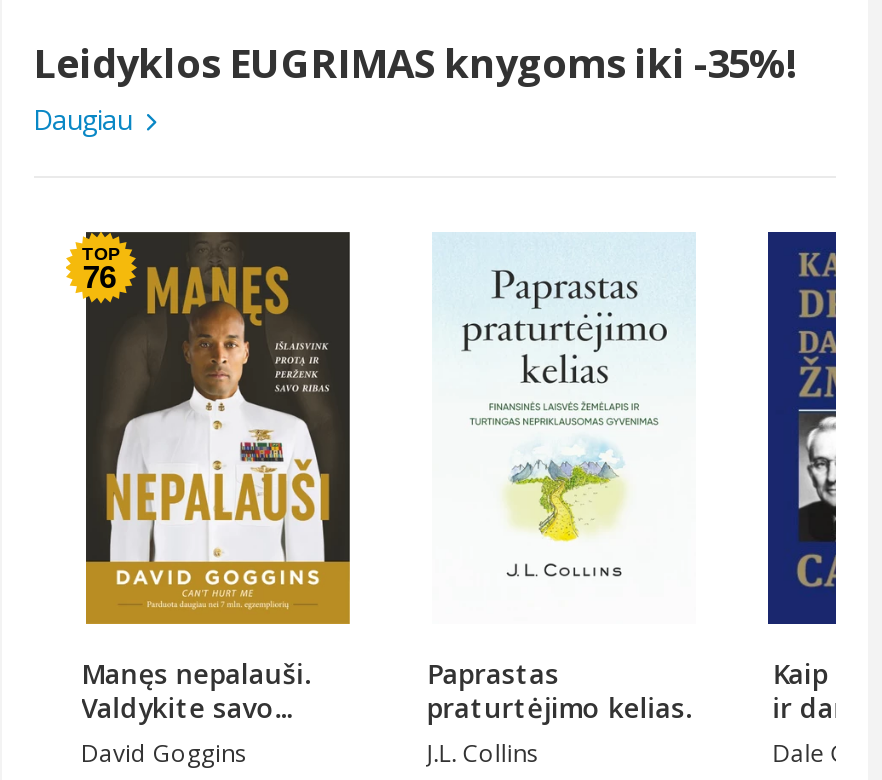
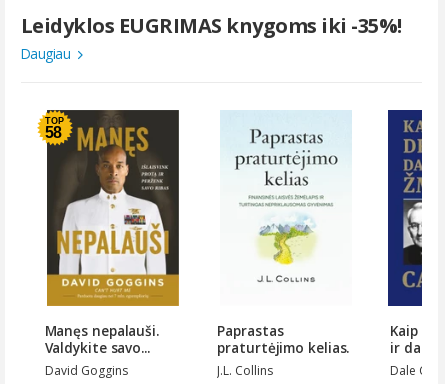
[83,261,115,295] 76 -> [45,124,62,141] 58

